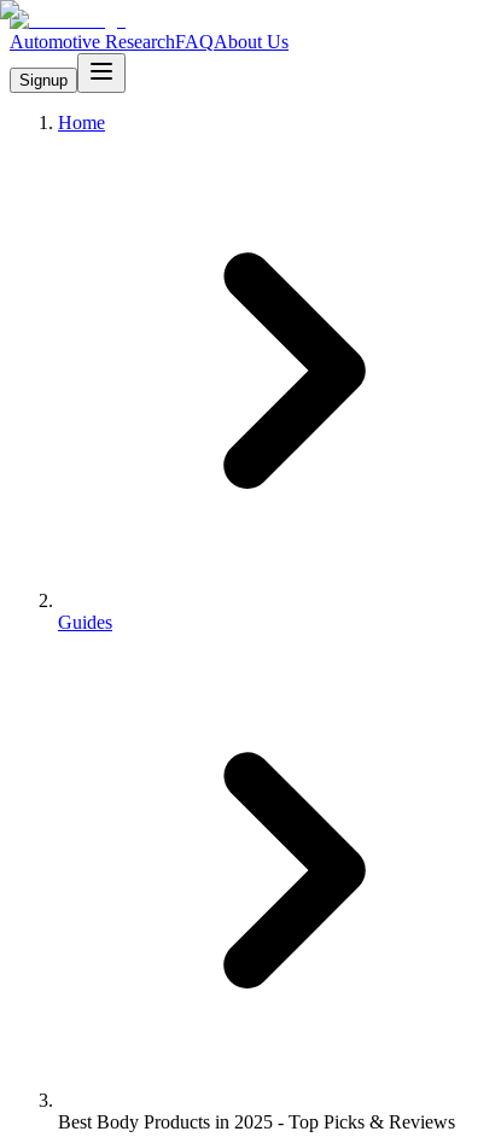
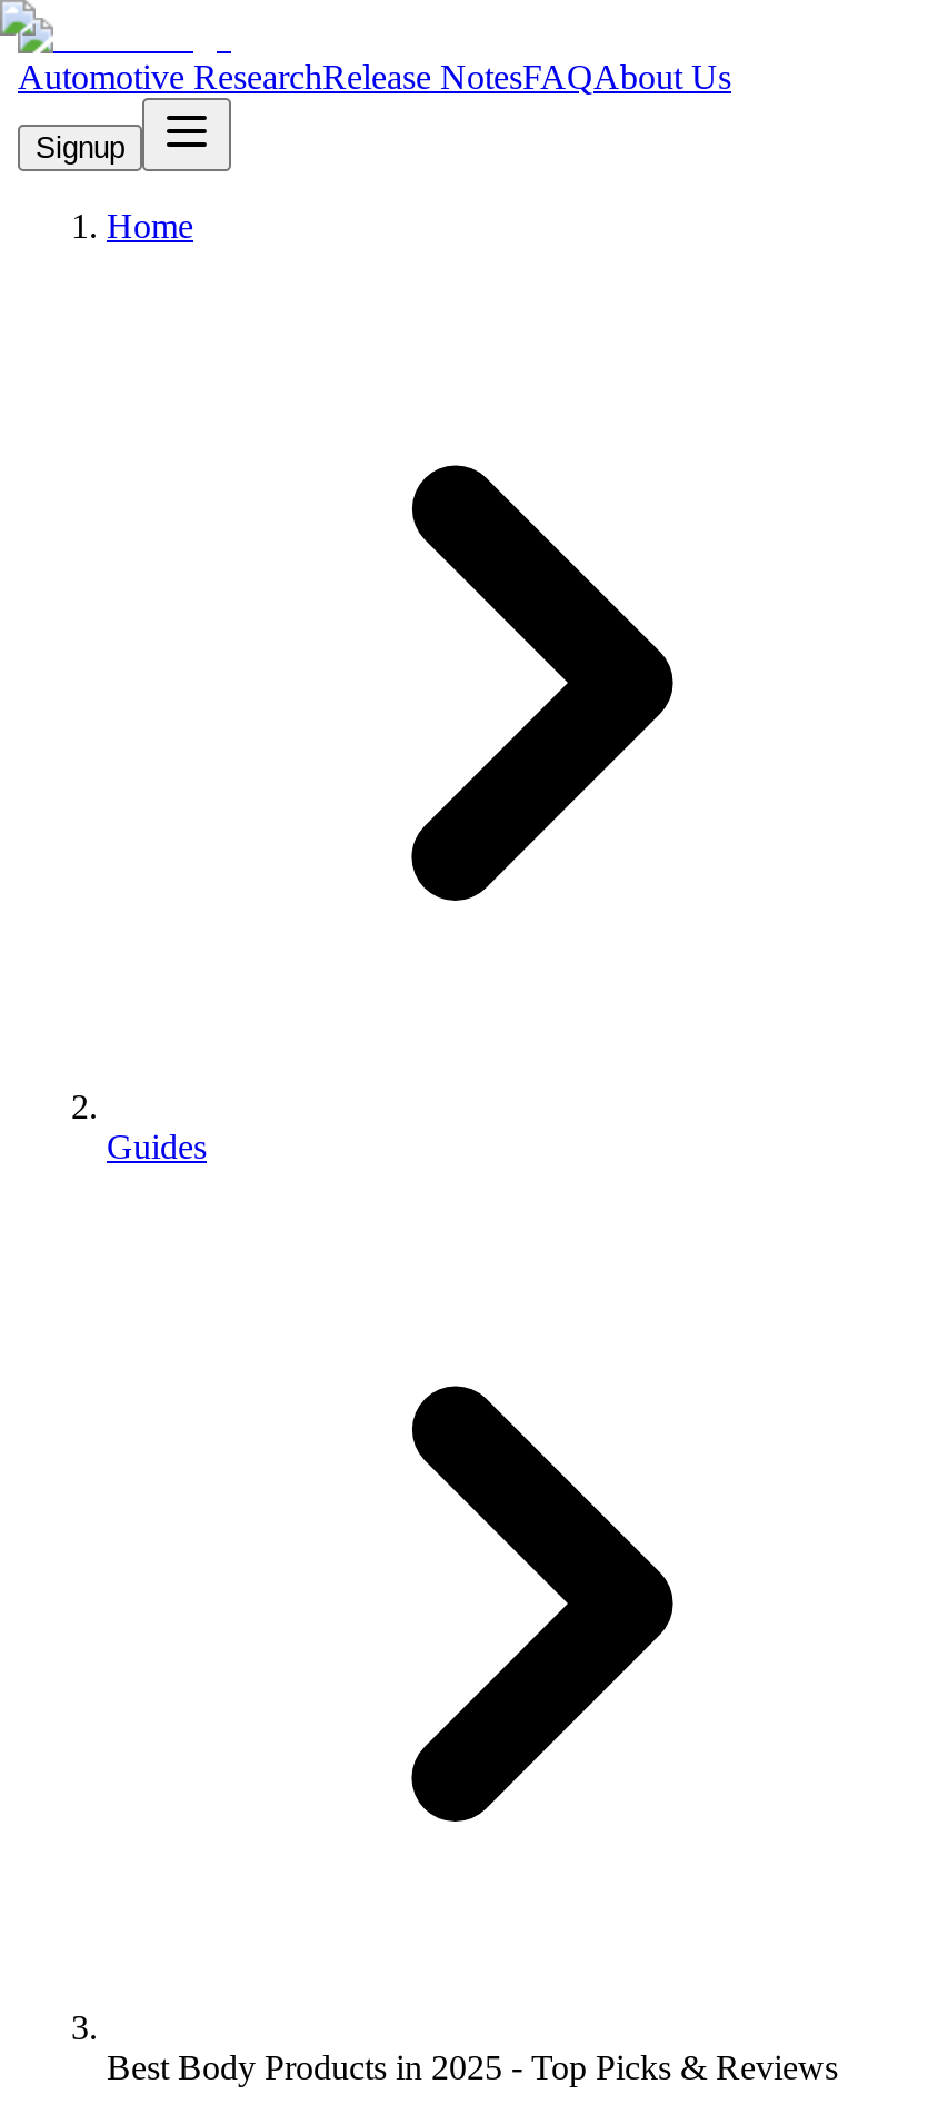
[10,31,289,52] Automotive ResearchFAQAbout Us -> [18,58,731,96] Automotive ResearchRelease NotesFAQAbout Us

